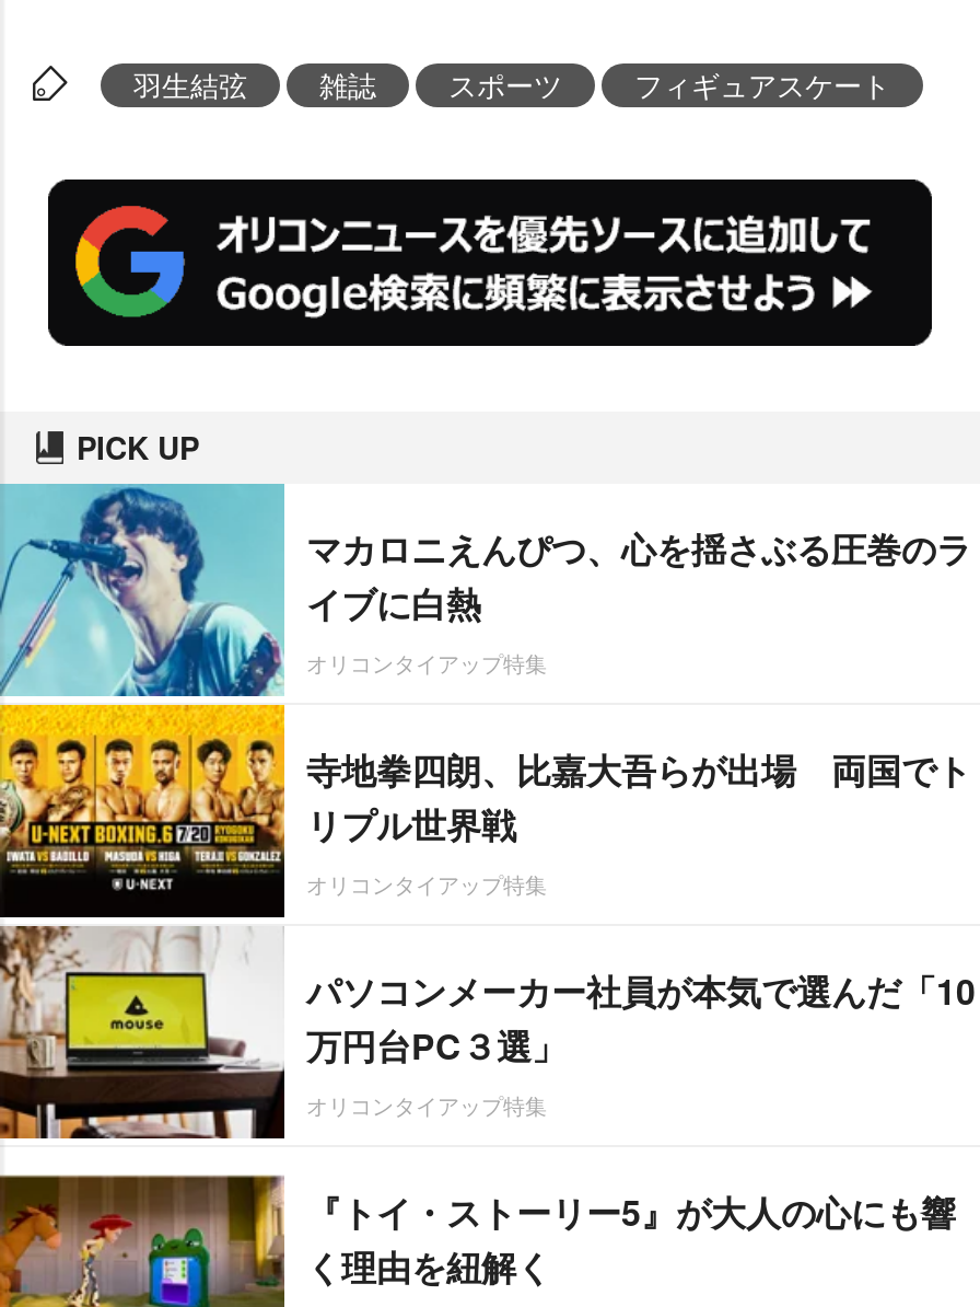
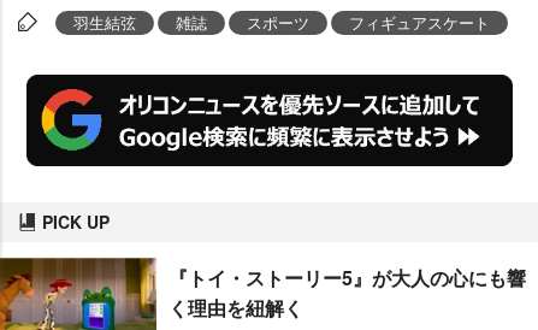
[7,482,976,1141] [image] | マカロニえんぴつ、心を揺さぶる圧巻のラ | イブに白熱 | オリコンタイアップ特集 | 寺地拳四朗、比嘉大吾らが出場 両国でト | リプル世界戦 | オリコンタイアップ特集 | パソコンメーカー社員が本気で選んだ「10 | 万円台PC３選」 | オリコンタイアップ特集 -> none

